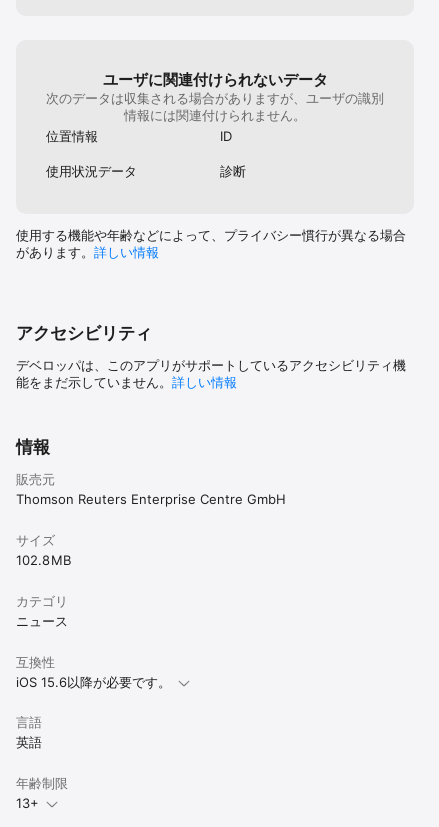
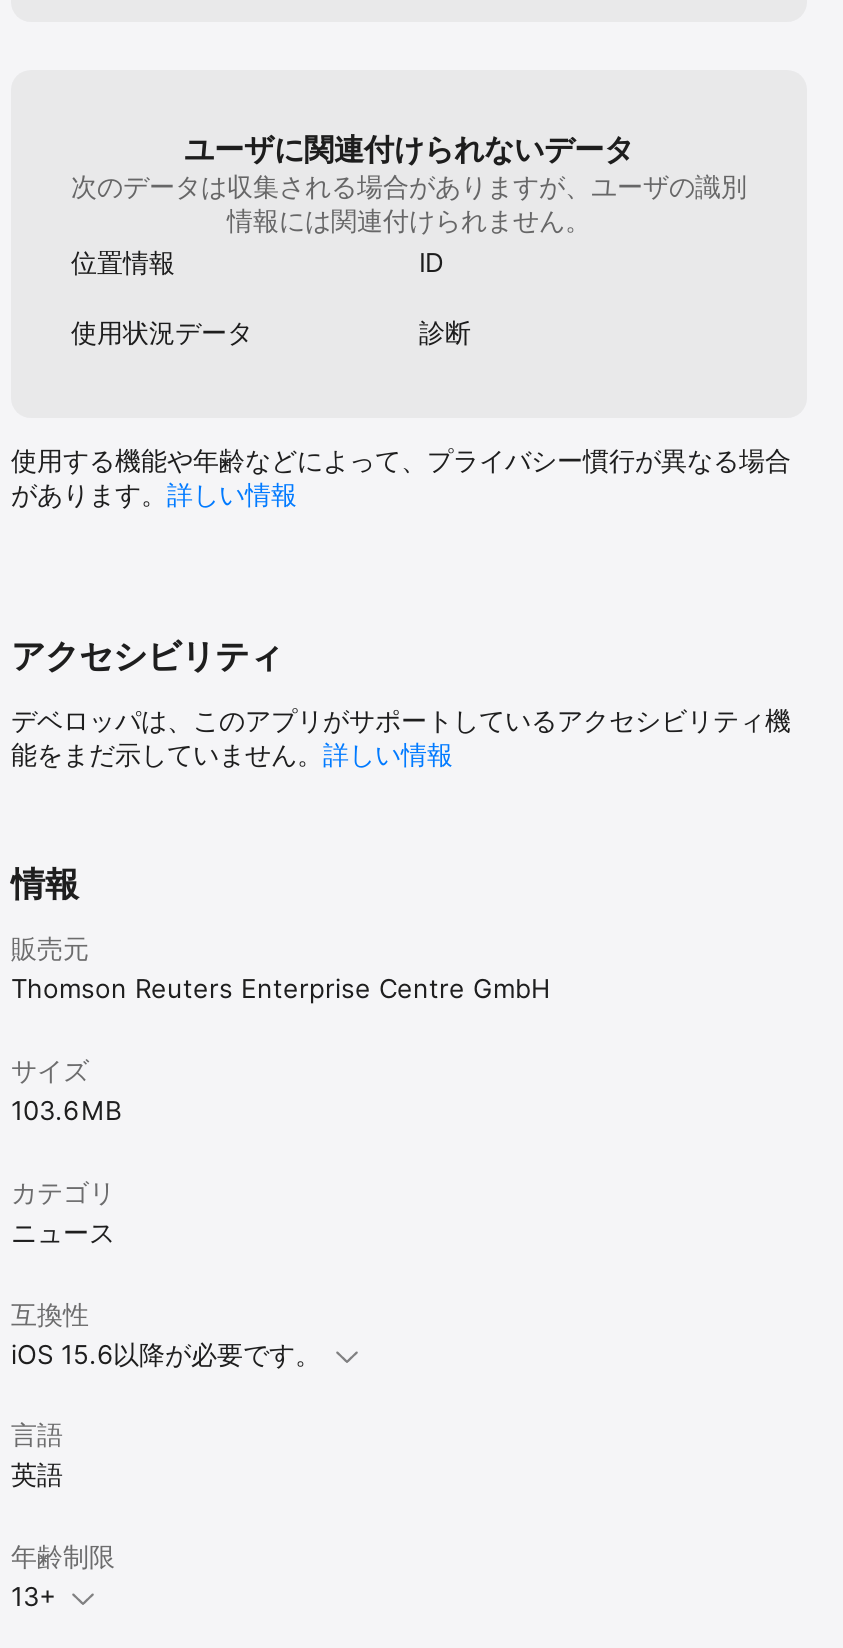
[16,552,71,568] 102.8 MB -> [11,1095,121,1127] 103.6 MB

